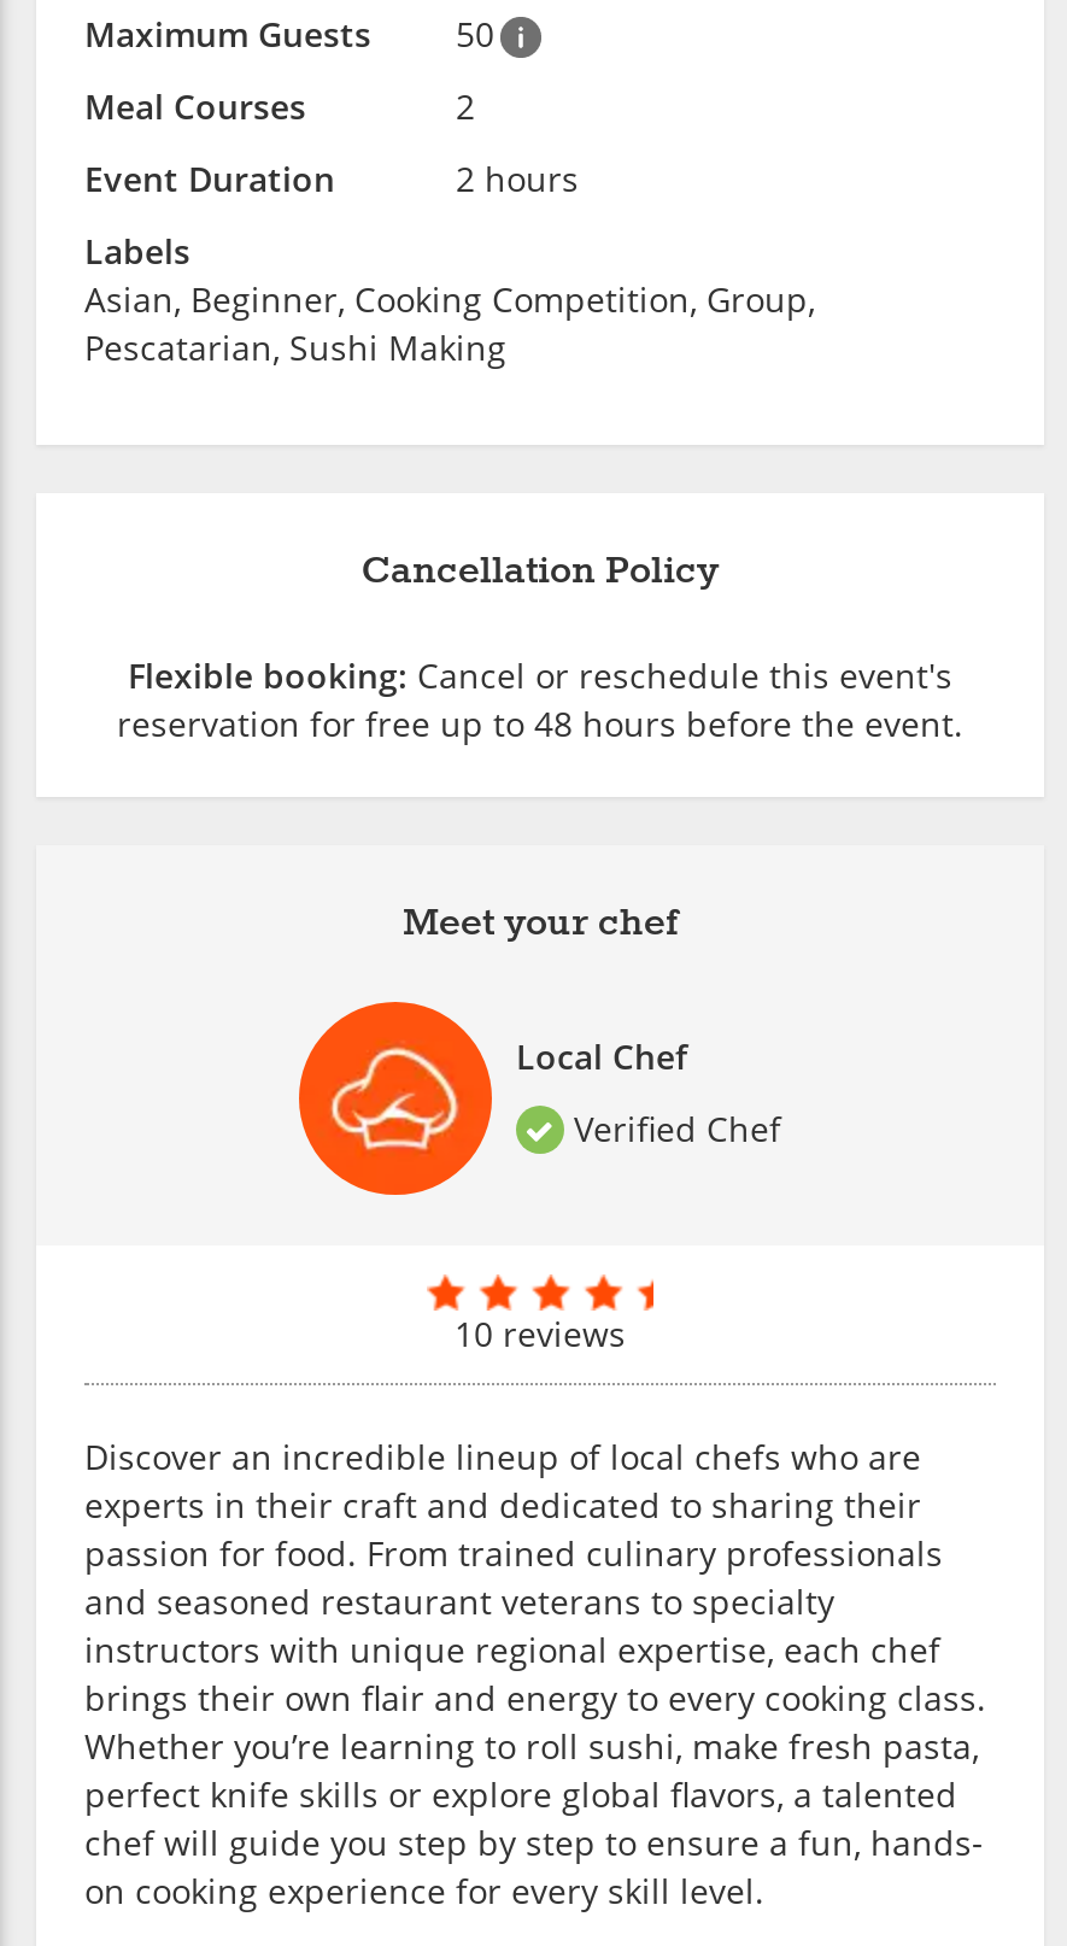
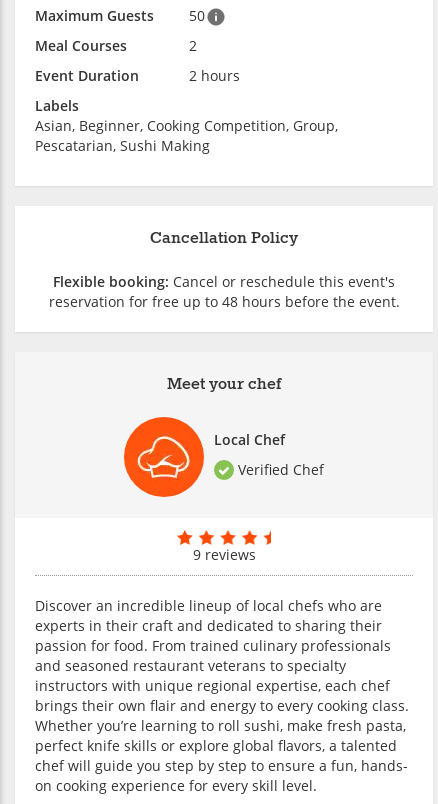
[455,1311,626,1356] 10 reviews -> [192,545,255,564] 9 reviews

